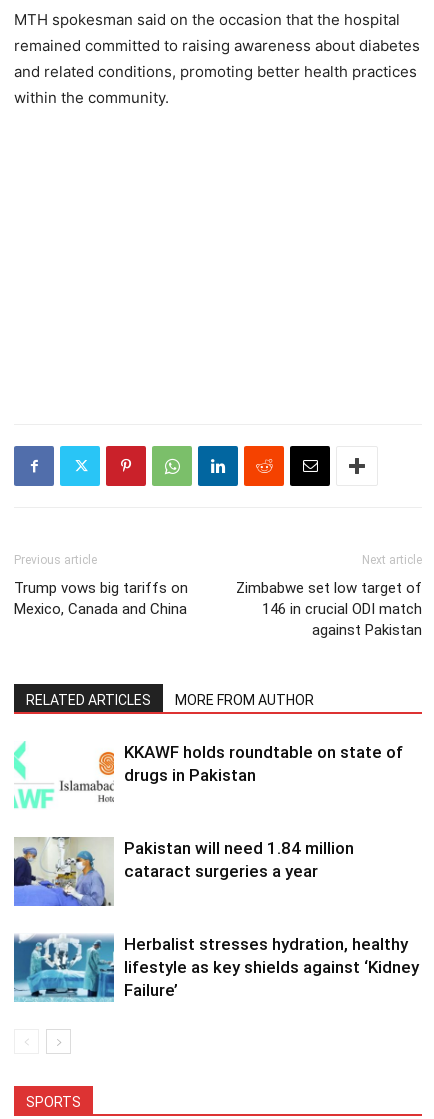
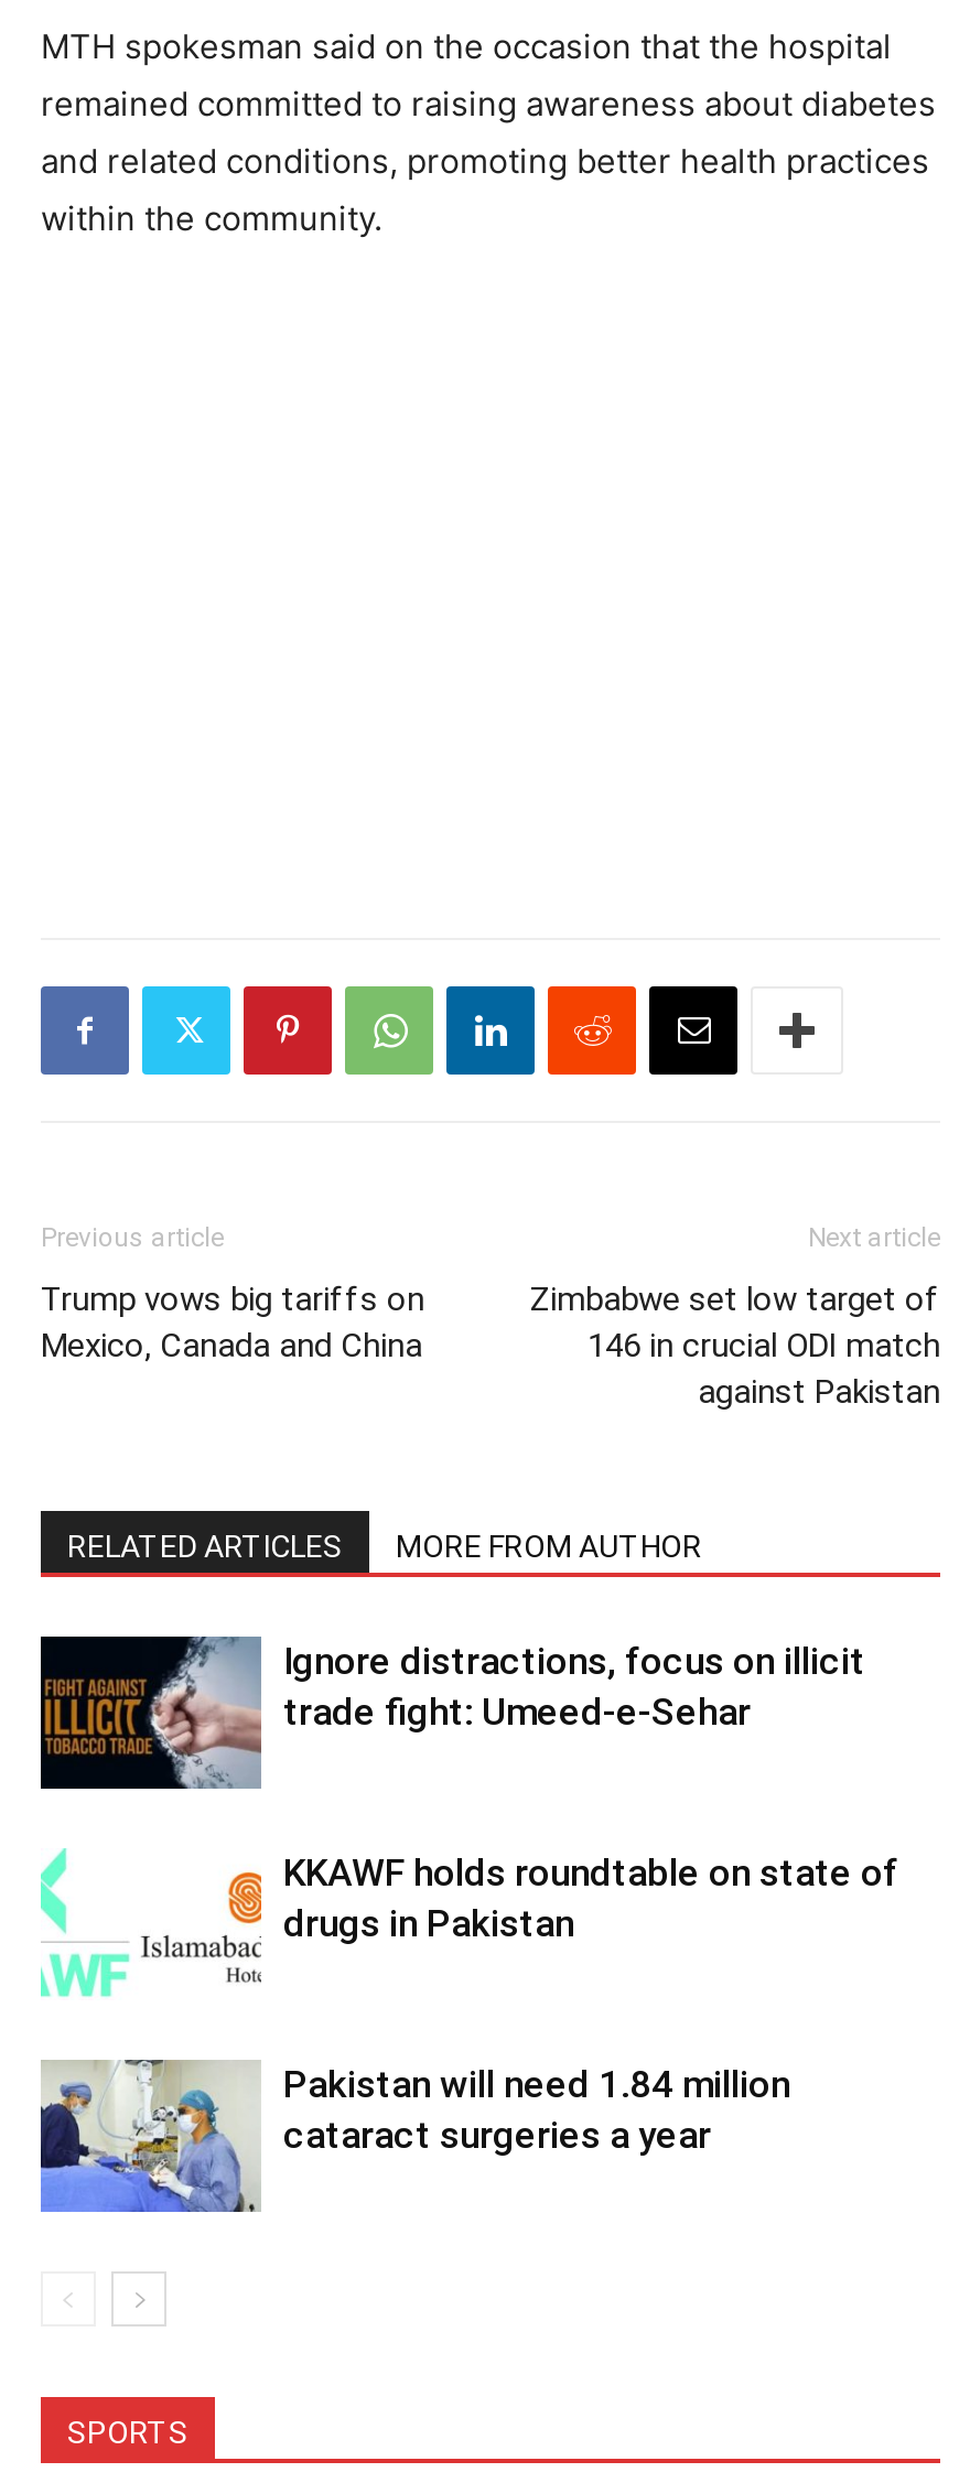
none -> [39,1634,865,1791] [image] | Ignore distractions, focus on illicit | trade fight: Umeed-e-Sehar
moved [13,742,403,907] -> [39,1851,898,2214]: [image] | KKAWF holds roundtable on state of | drugs in Pakistan | Pakistan will need 1.84 million | cataract surgeries a year
[13,934,419,1003] [image] | Herbalist stresses hydration, healthy | lifestyle as key shields against ‘Kidney | Failure’ -> none

